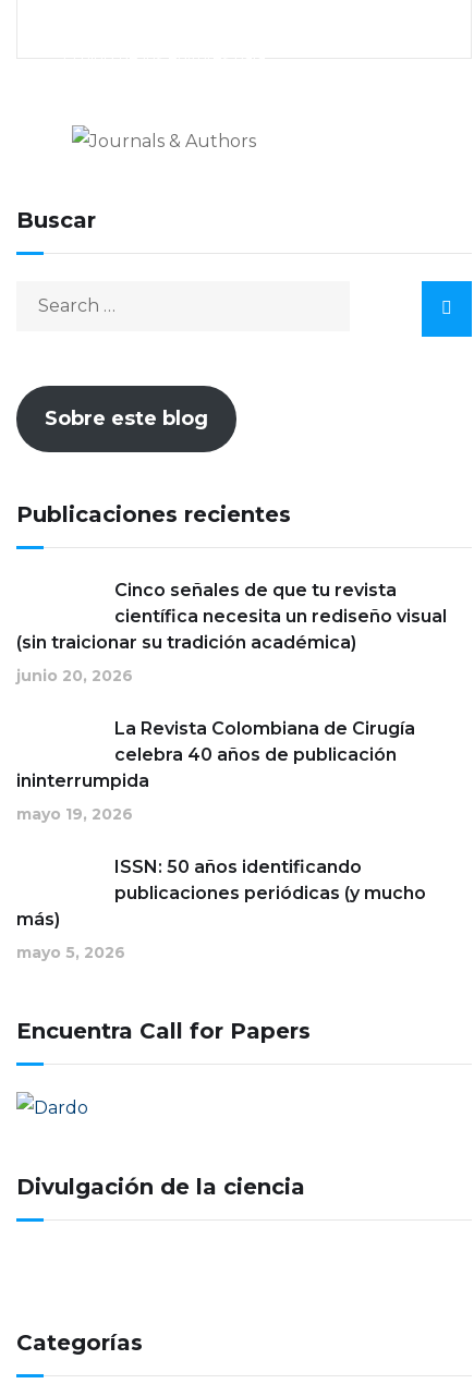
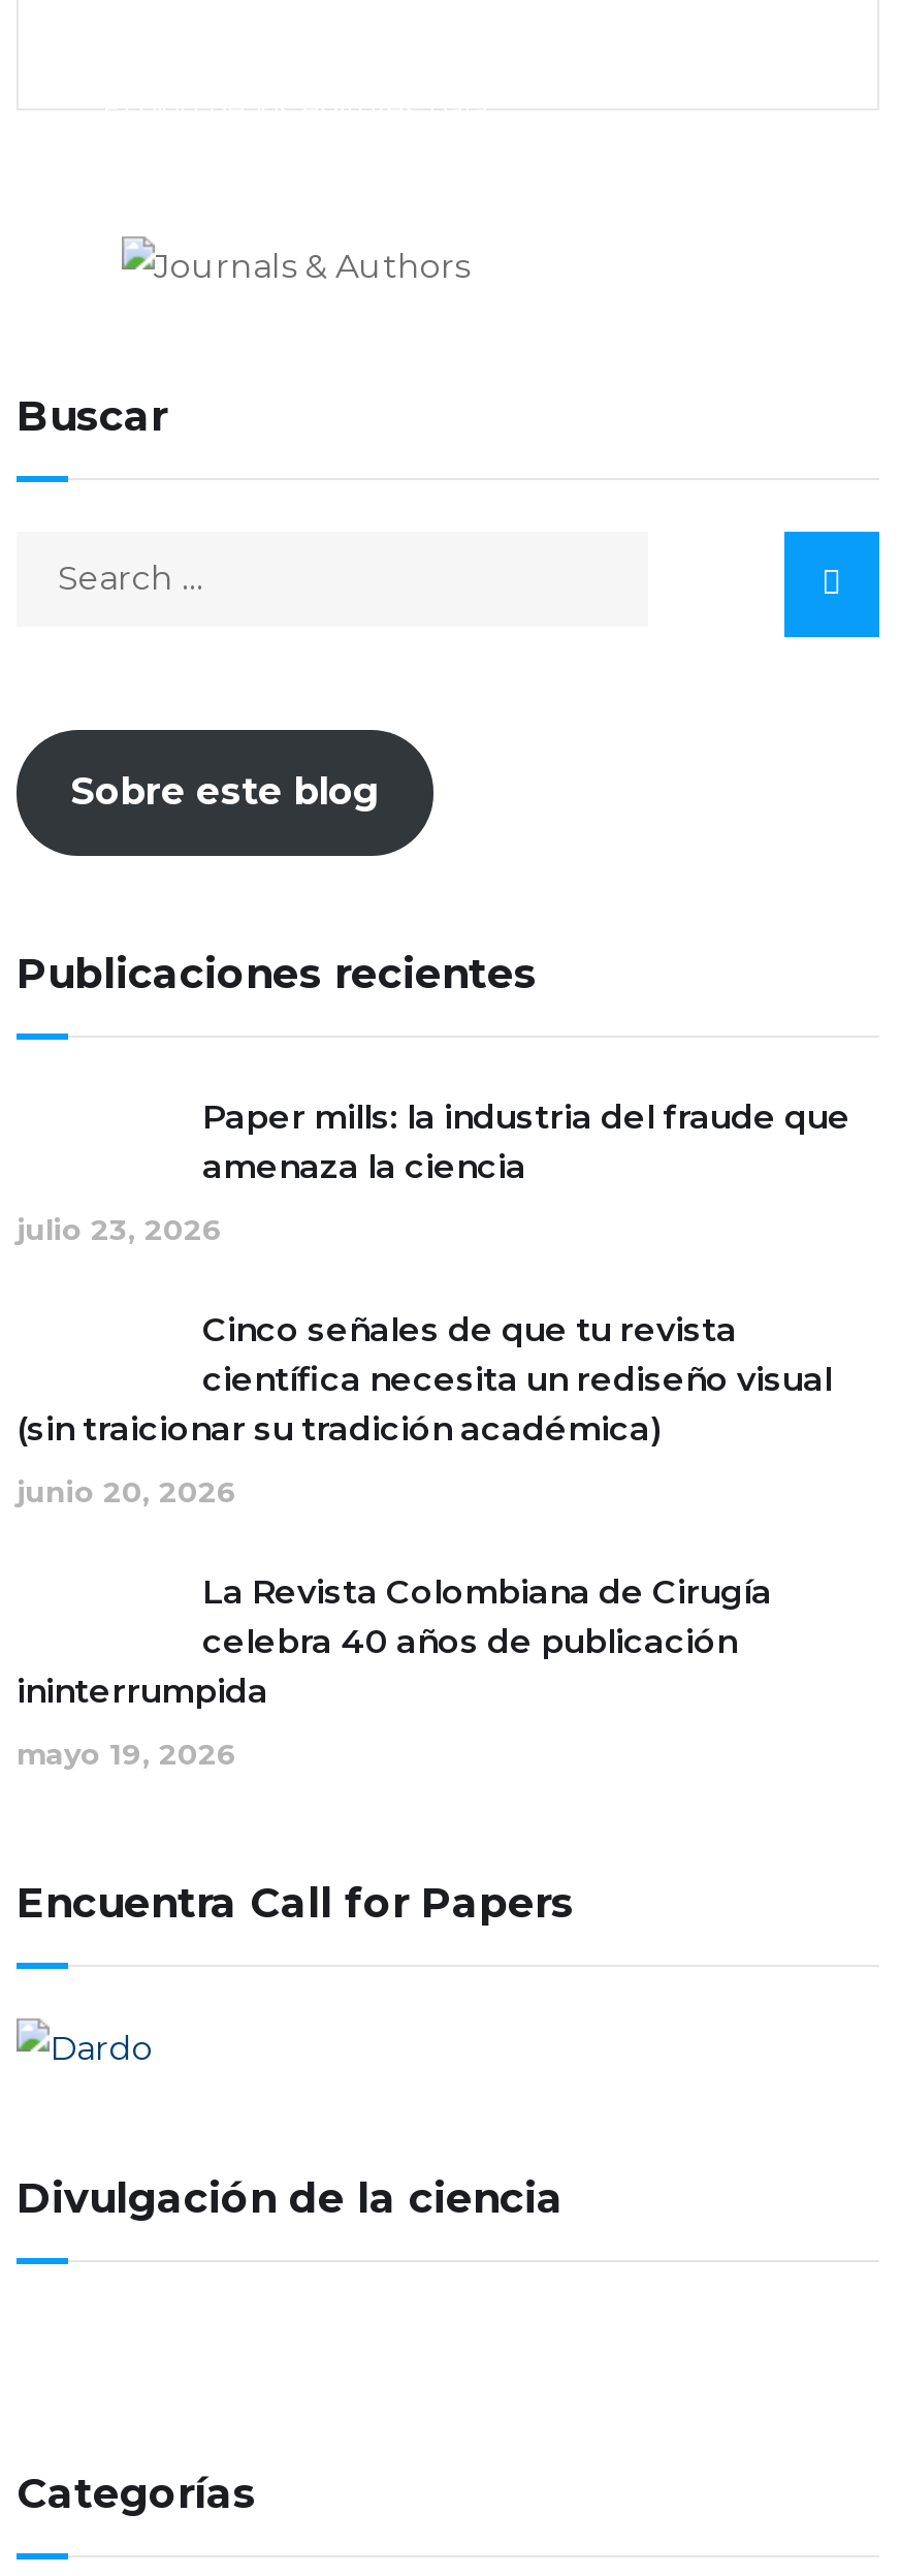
none -> [17,1097,850,1247] Paper mills: la industria del fraude que | amenaza la ciencia | julio 23, 2026
moved [16,579,447,823] -> [17,1309,832,1772]: Cinco señales de que tu revista | científica necesita un rediseño visual | (sin traicionar su tradición académica) | junio 20, 2026 | La Revista Colombiana de Cirugía | celebra 40 años de publicación | ininterrumpida | mayo 19, 2026
[16,856,426,962] ISSN: 50 años identificando | publicaciones periódicas (y mucho | más) | mayo 5, 2026 -> none

